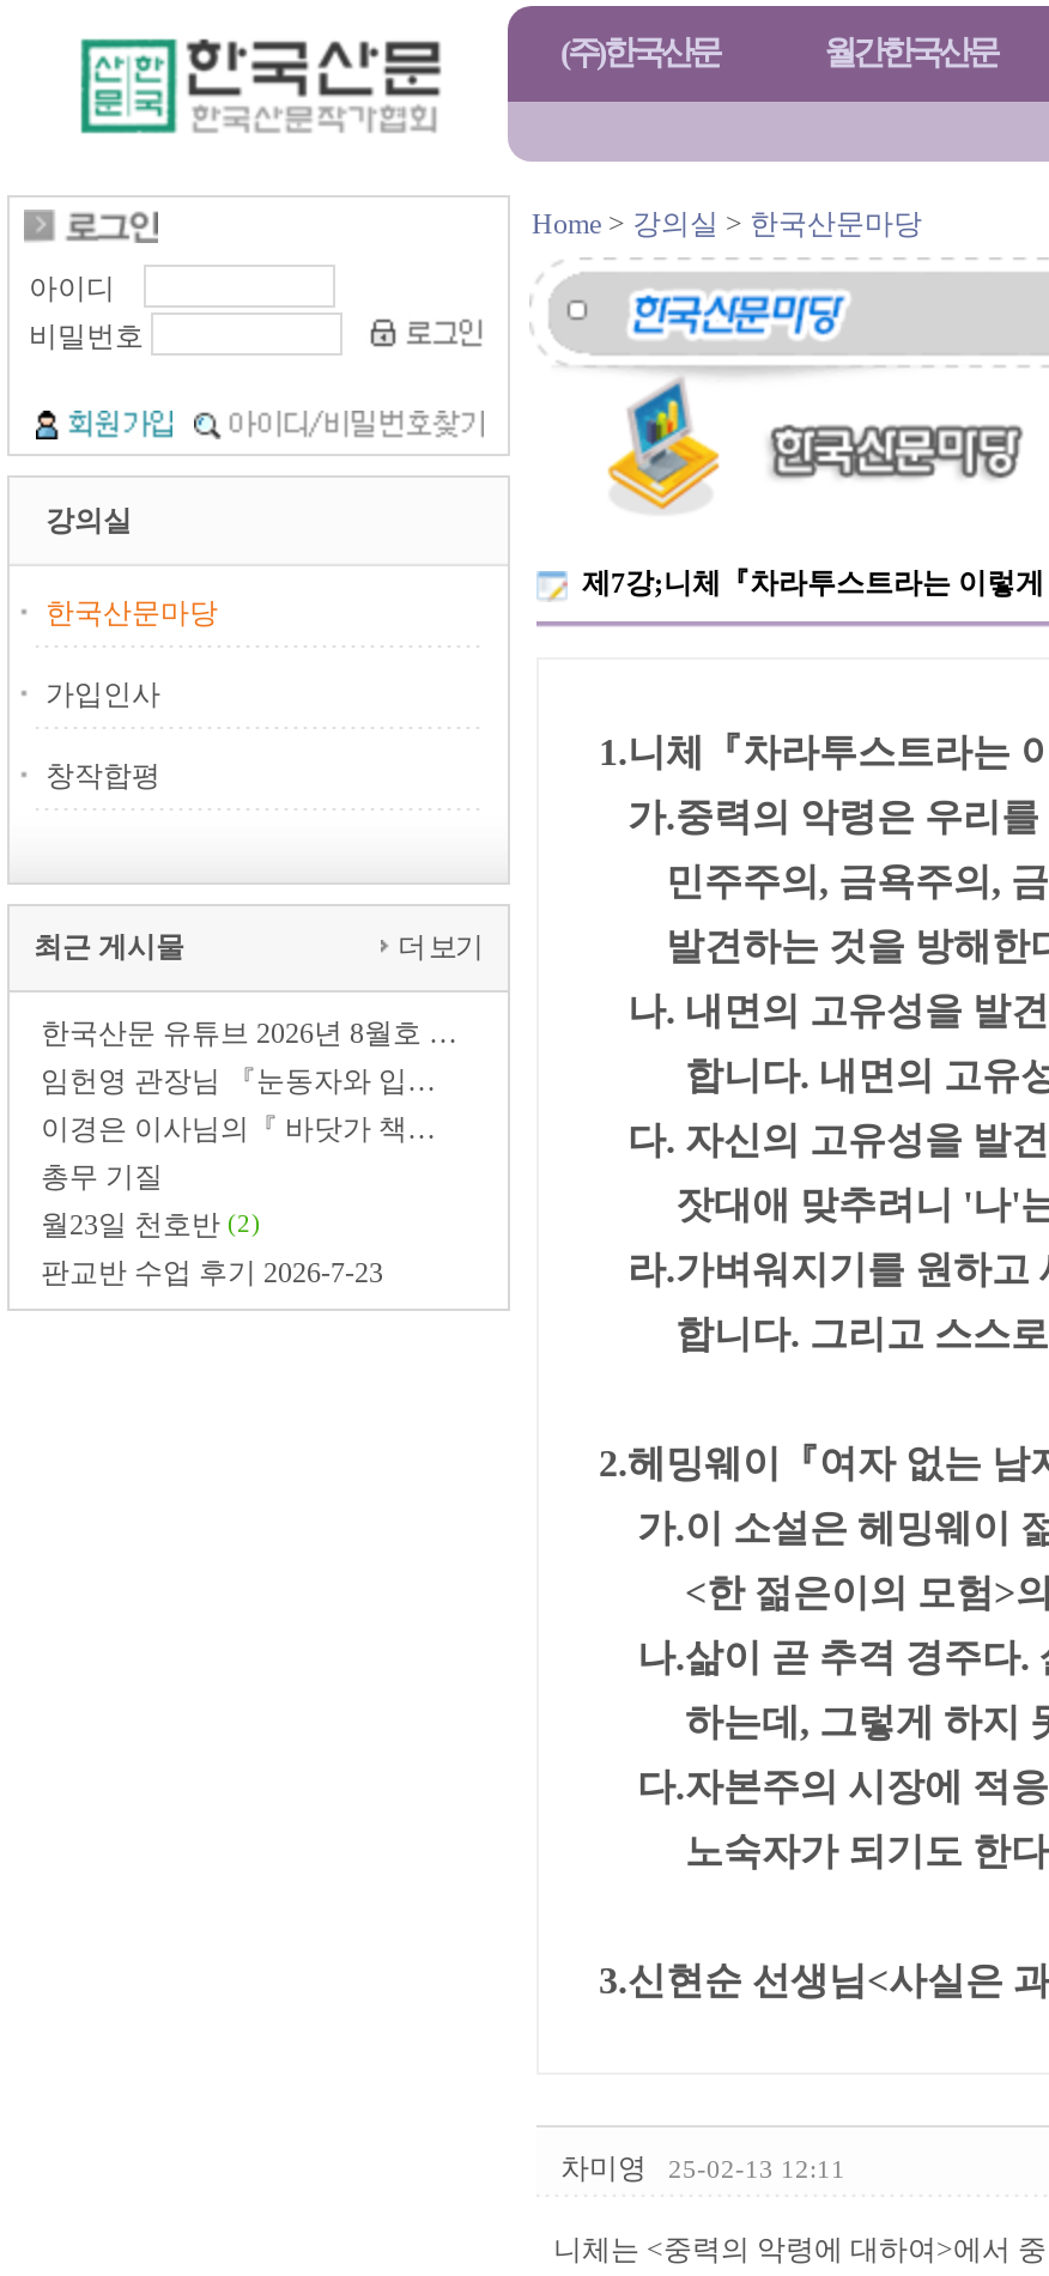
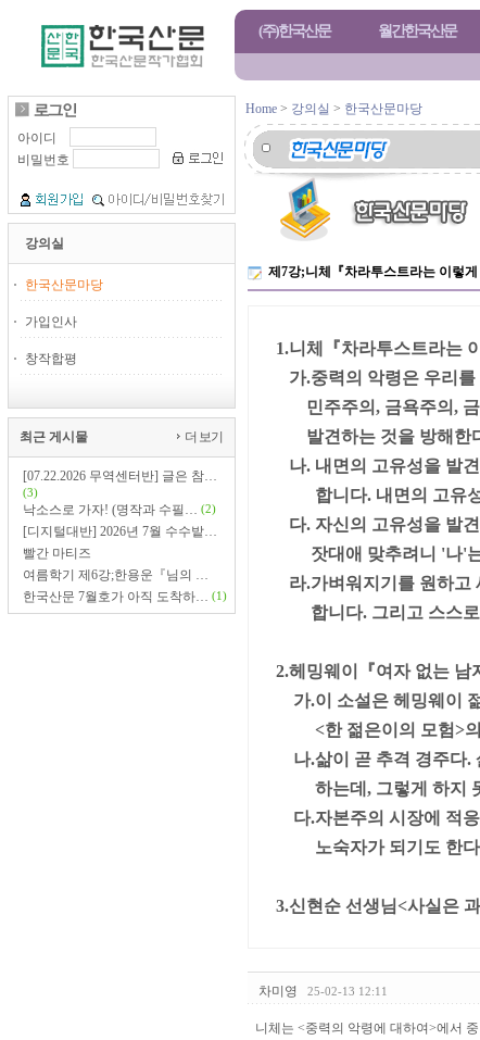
[41,1016,457,1289] 한국산문 유튜브 2026년 8월호 … | 임헌영 관장님 『눈동자와 입… | 이경은 이사님의『 바닷가 책… | 총무 기질 | 월23일 천호반 (2) | 판교반 수업 후기 2026-7-23 -> [23,468,227,604] [07.22.2026 무역센터반] 글은 참… | (3) | 낙소스로 가자! (명작과 수필… (2) | [디지털대반] 2026년 7월 수수밭… | 빨간 마티즈 | 여름학기 제6강;한용운『님의 … | 한국산문 7월호가 아직 도착하… (1)

